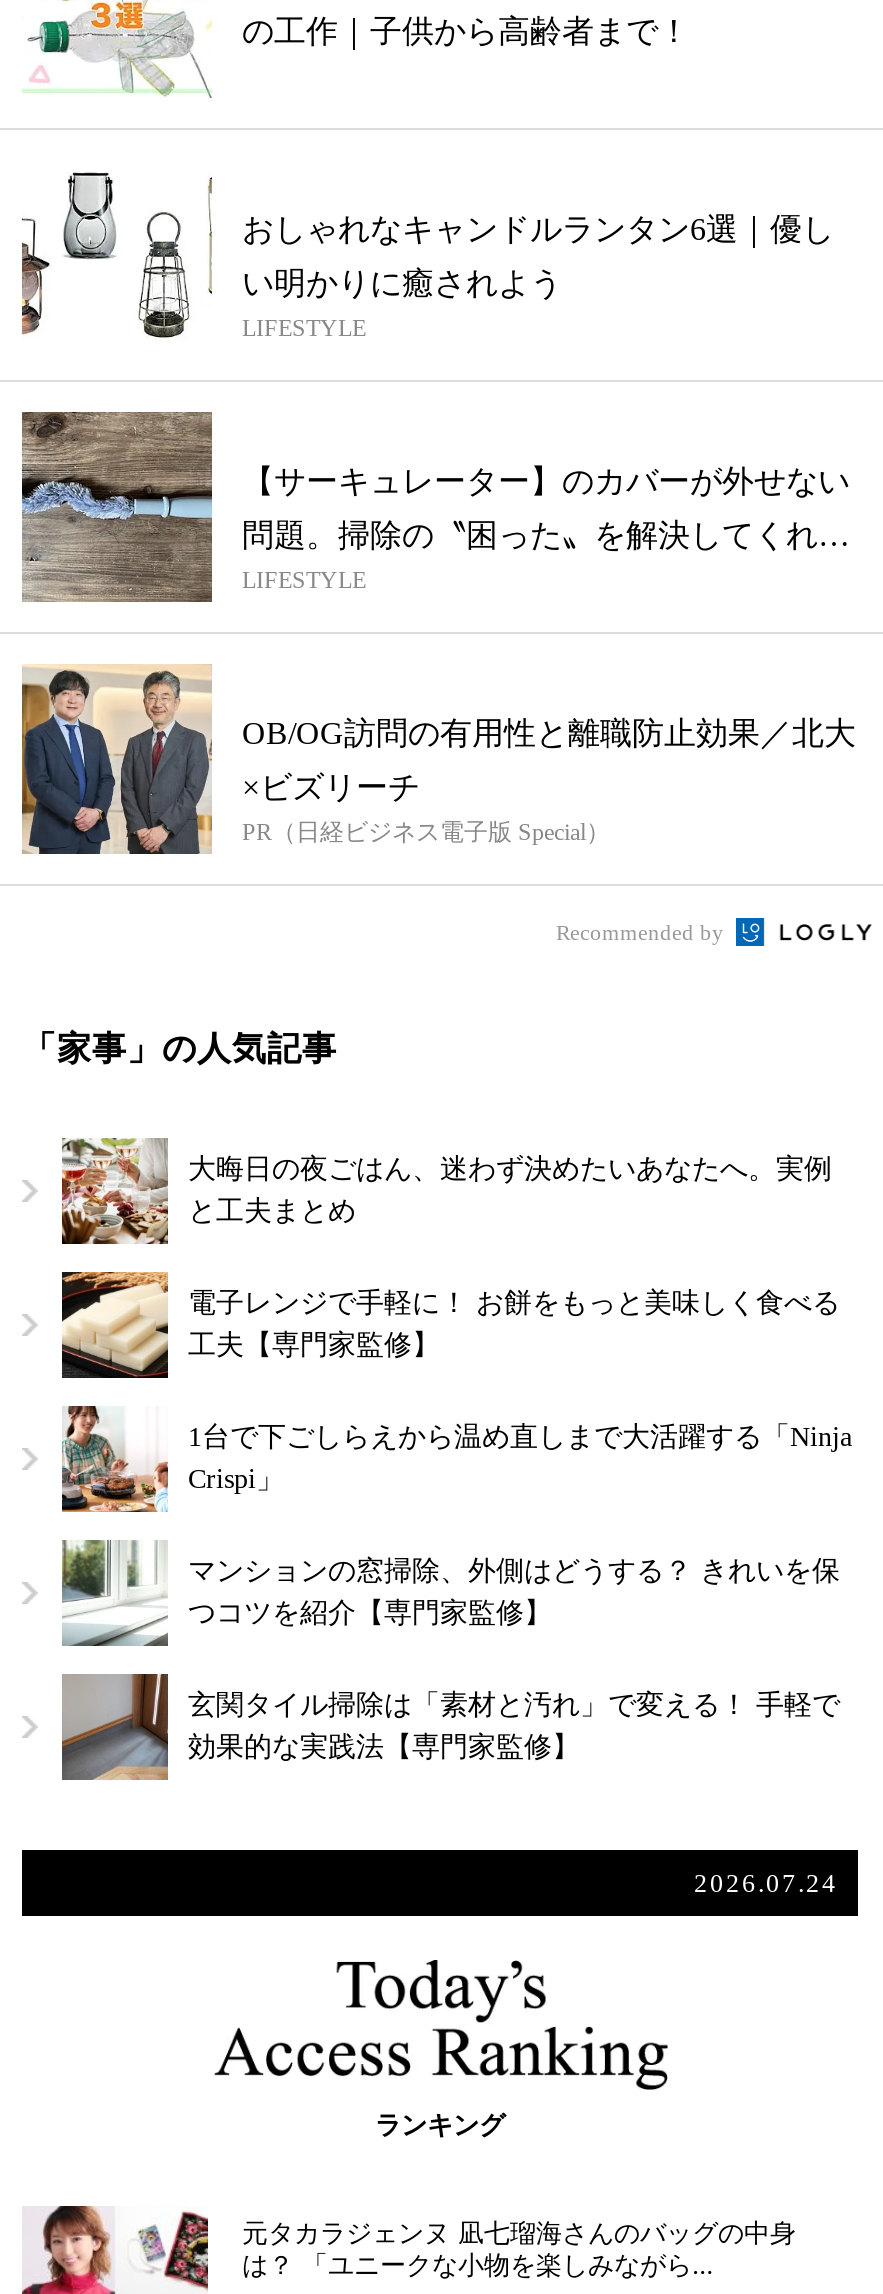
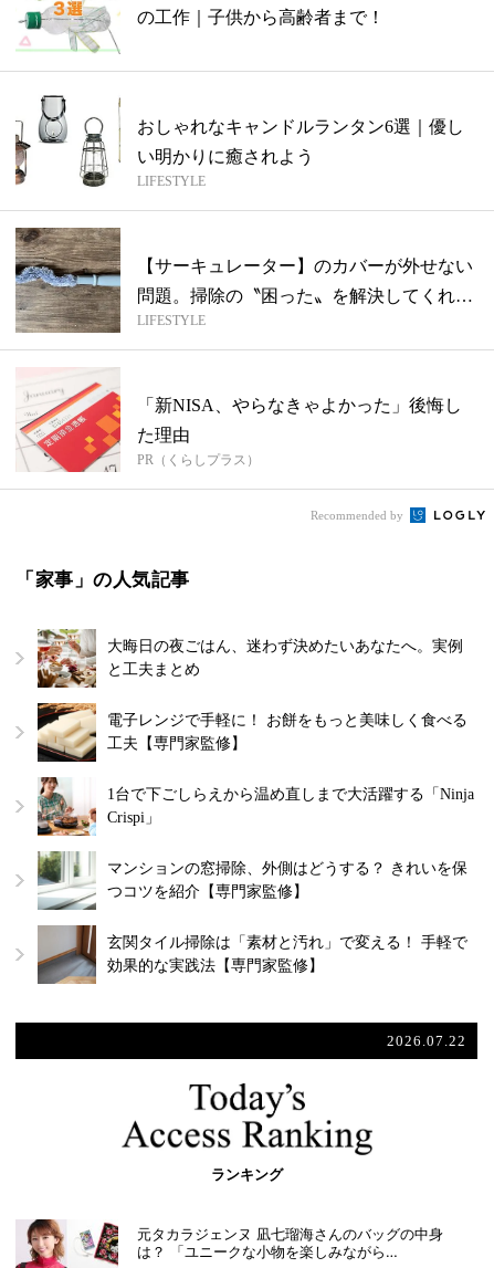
[20,664,856,856] [image] | OB/OG訪問の有用性と離職防止効果／北大 -> [15,368,462,473] [image] | 「新NISA、やらなきゃよかった」後悔し
[242,769,610,845] ×ビズリーチ | PR（日経ビジネス電子版 Special） -> [137,425,260,467] た理由 | PR（くらしプラス）
[694,1867,838,1897] 2026.07.24 -> [387,1032,466,1049] 2026.07.22

